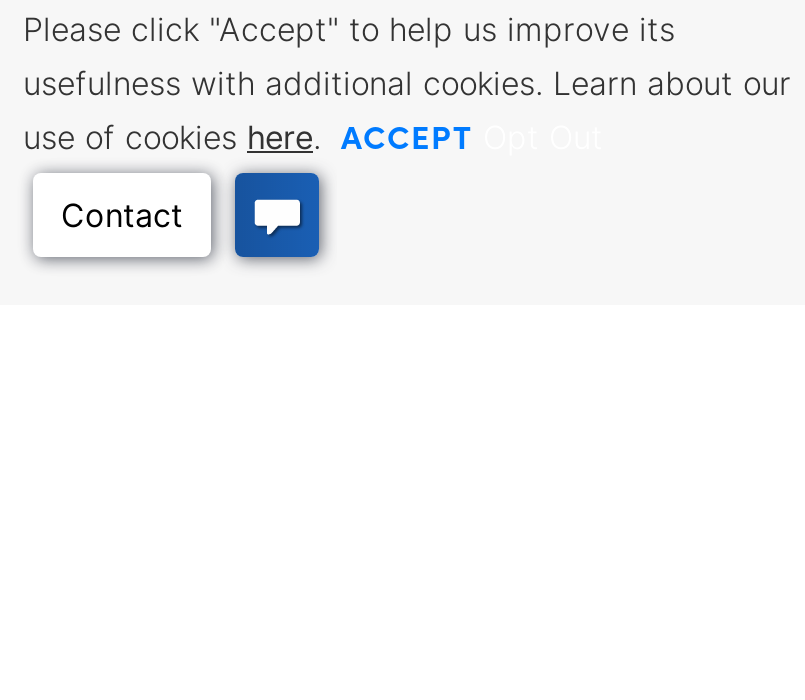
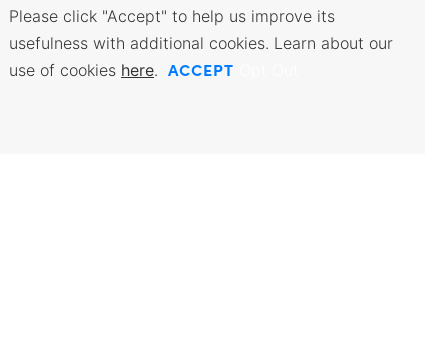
[25,165,331,269] [image] -> none

